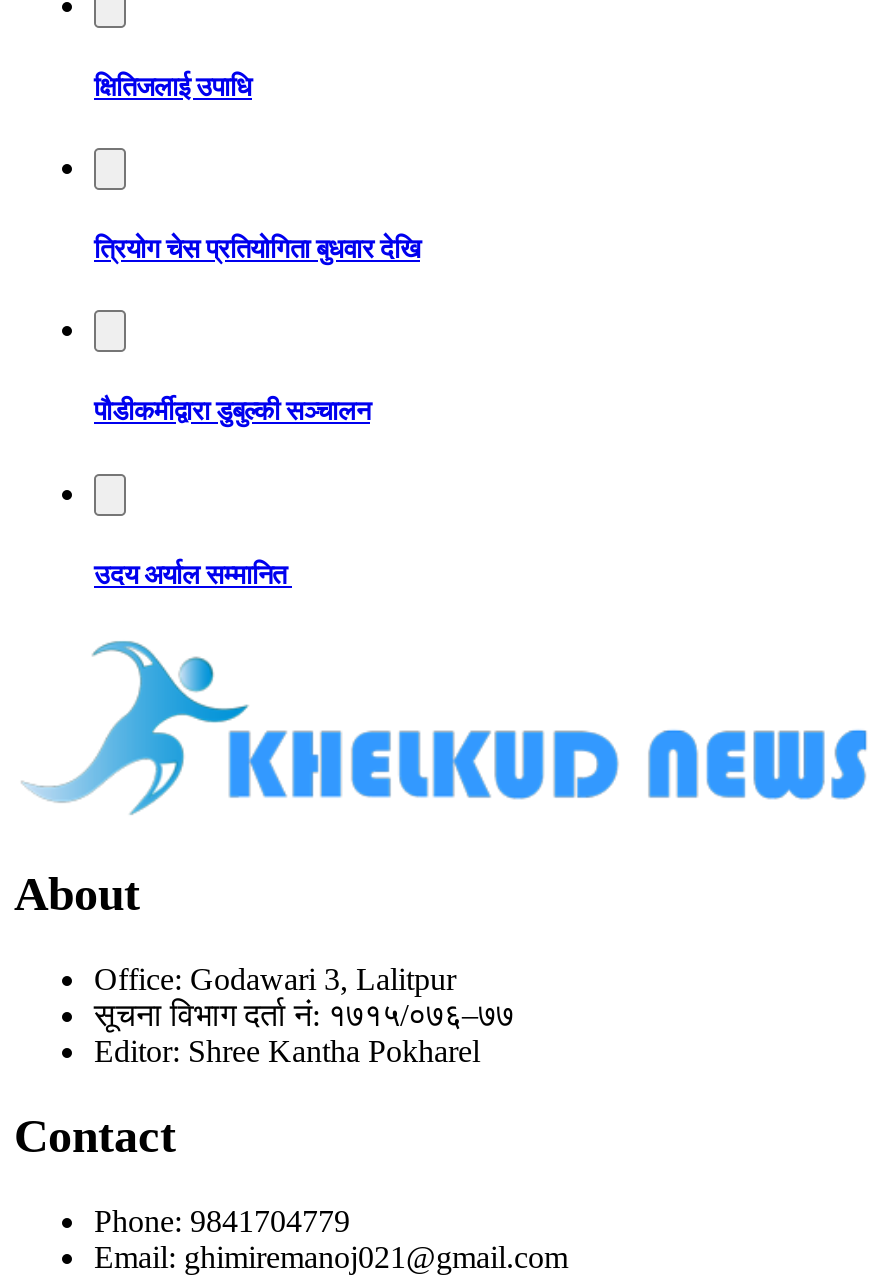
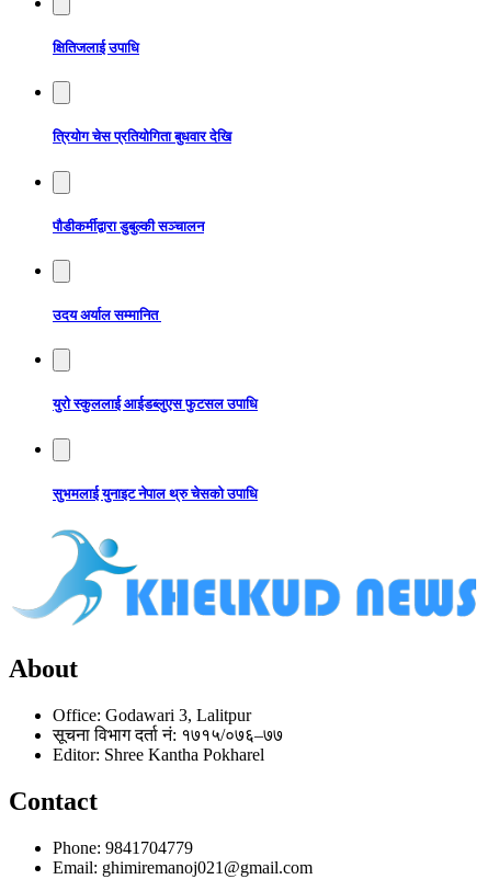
none -> [53,396,258,413] युरो स्कुललाई आईडब्लुएस फुटसल उपाधि
none -> [53,485,258,502] सुभमलाई युनाइट नेपाल थ्रु चेसको उपाधि

